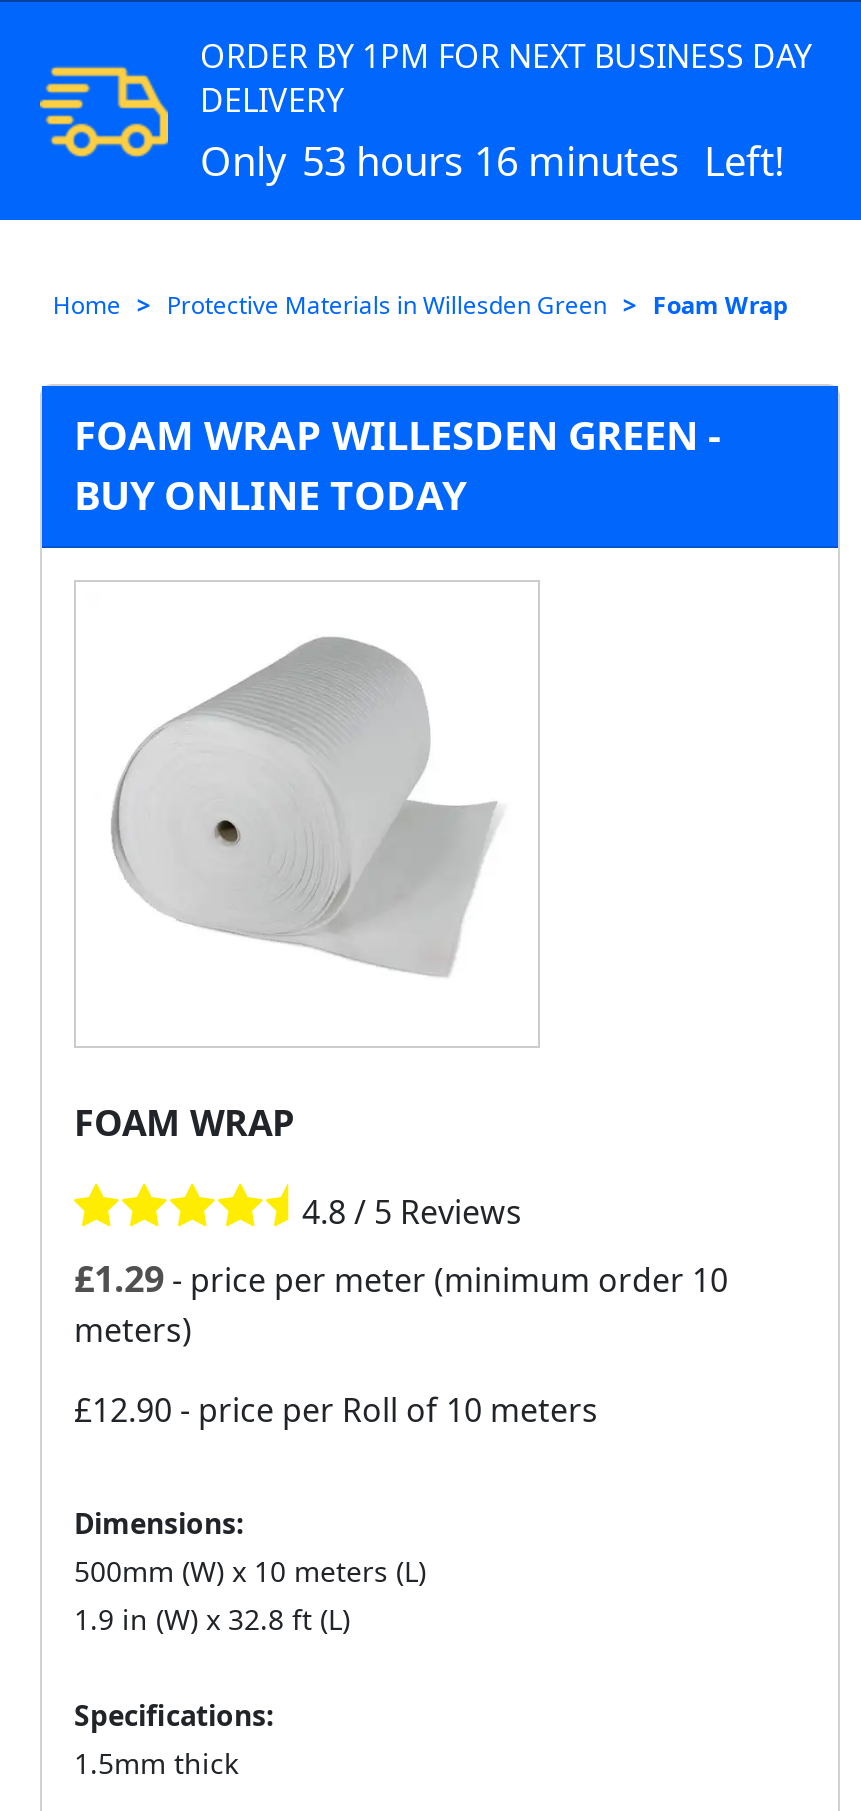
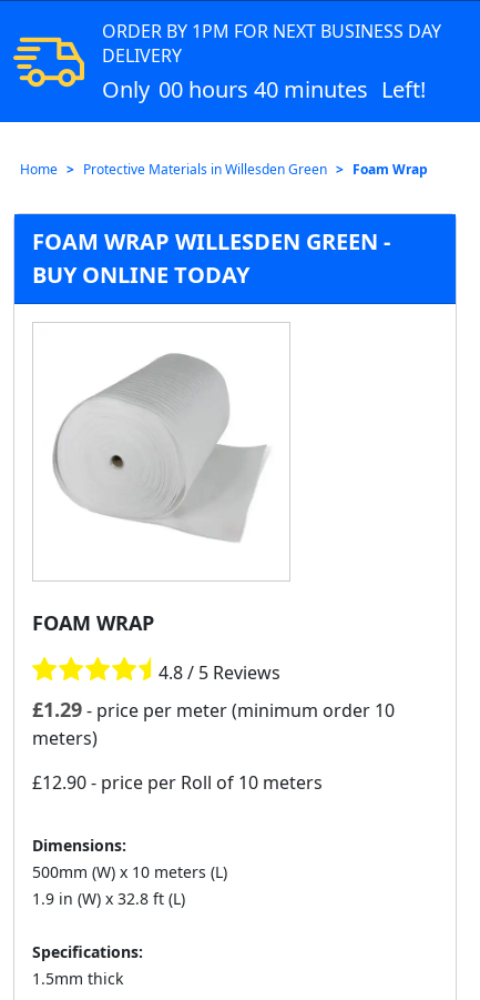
[200,134,784,188] Only 53 hours 16 minutes Left! -> [102,74,426,104] Only 00 hours 40 minutes Left!

